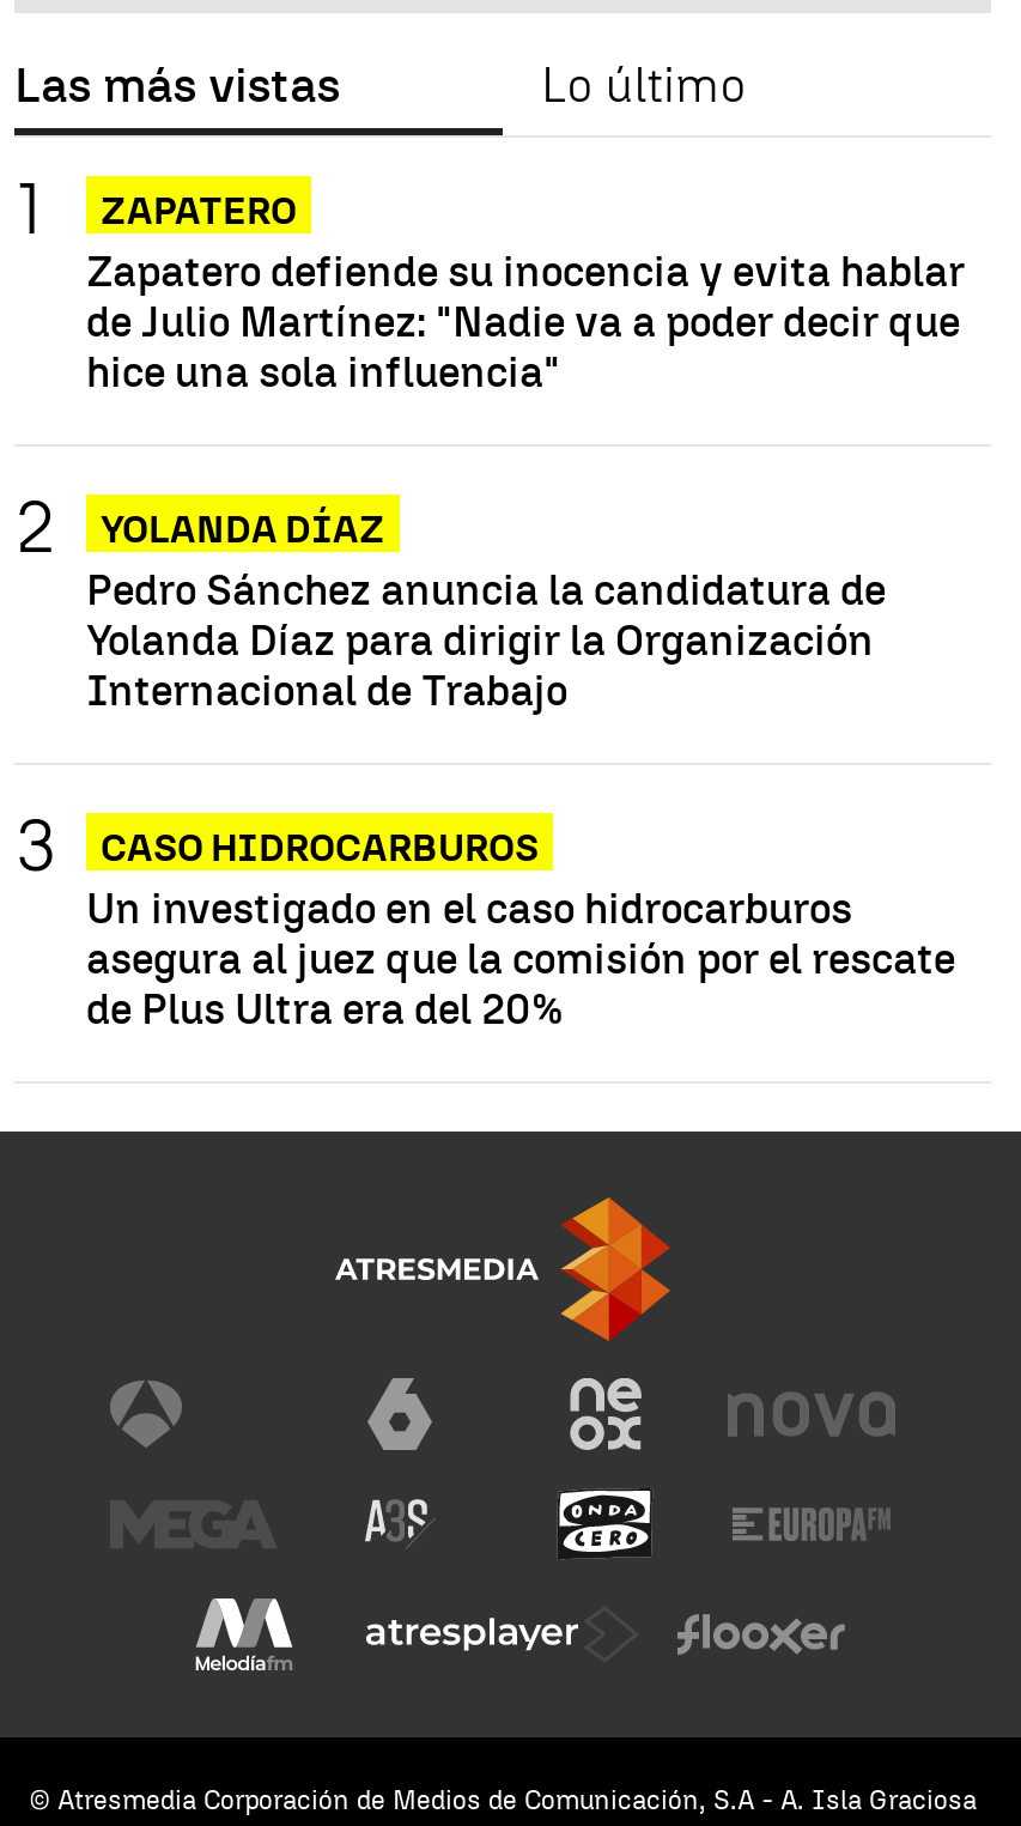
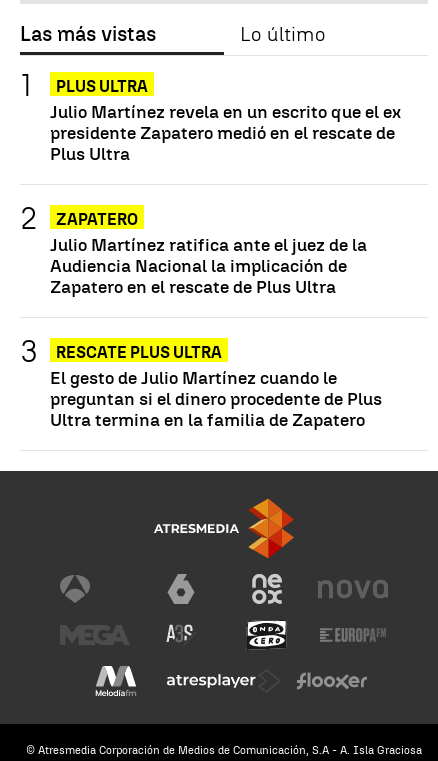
none -> [50,77,401,164] PLUS ULTRA | Julio Martínez revela en un escrito que el ex | presidente Zapatero medió en el rescate de | Plus Ultra
moved [101,189,297,234] -> [56,210,138,229]: ZAPATERO
[86,246,965,1034] Zapatero defiende su inocencia y evita hablar | de Julio Martínez: "Nadie va a poder decir que | hice una sola influencia" | YOLANDA DÍAZ | Pedro Sánchez anuncia la candidatura de | Yolanda Díaz para dirigir la Organización | Internacional de Trabajo | CASO HIDROCARBUROS | Un investigado en el caso hidrocarburos | asegura al juez que la comisión por el rescate | de Plus Ultra era del 20% -> [50,234,382,430] Julio Martínez ratifica ante el juez de la | Audiencia Nacional la implicación de | Zapatero en el rescate de Plus Ultra | RESCATE PLUS ULTRA | El gesto de Julio Martínez cuando le | preguntan si el dinero procedente de Plus | Ultra termina en la familia de Zapatero

